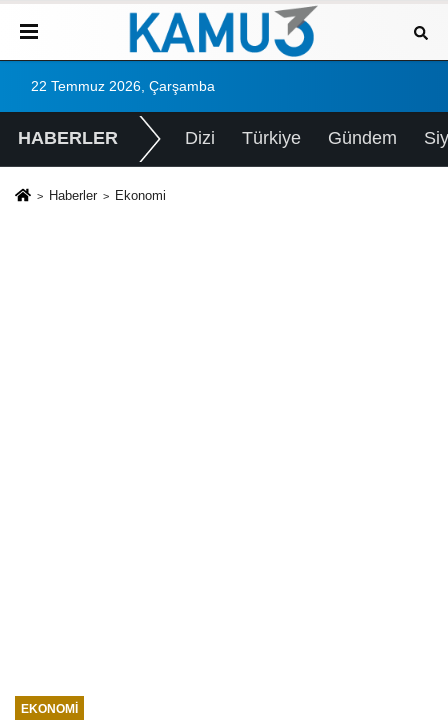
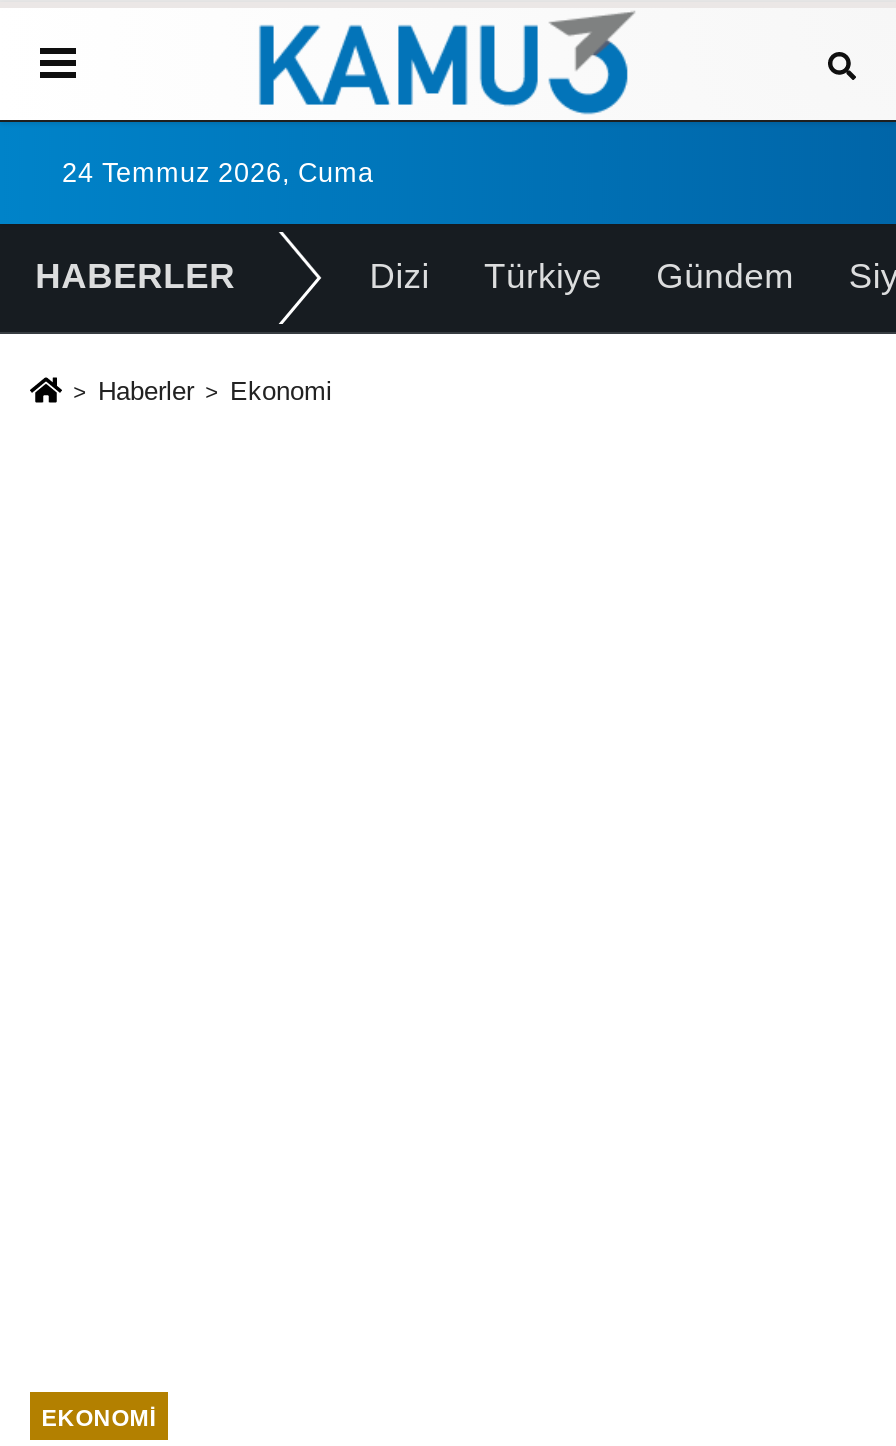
[31,79,215,94] 22 Temmuz 2026, Çarşamba -> [62,158,374,188] 24 Temmuz 2026, Cuma

